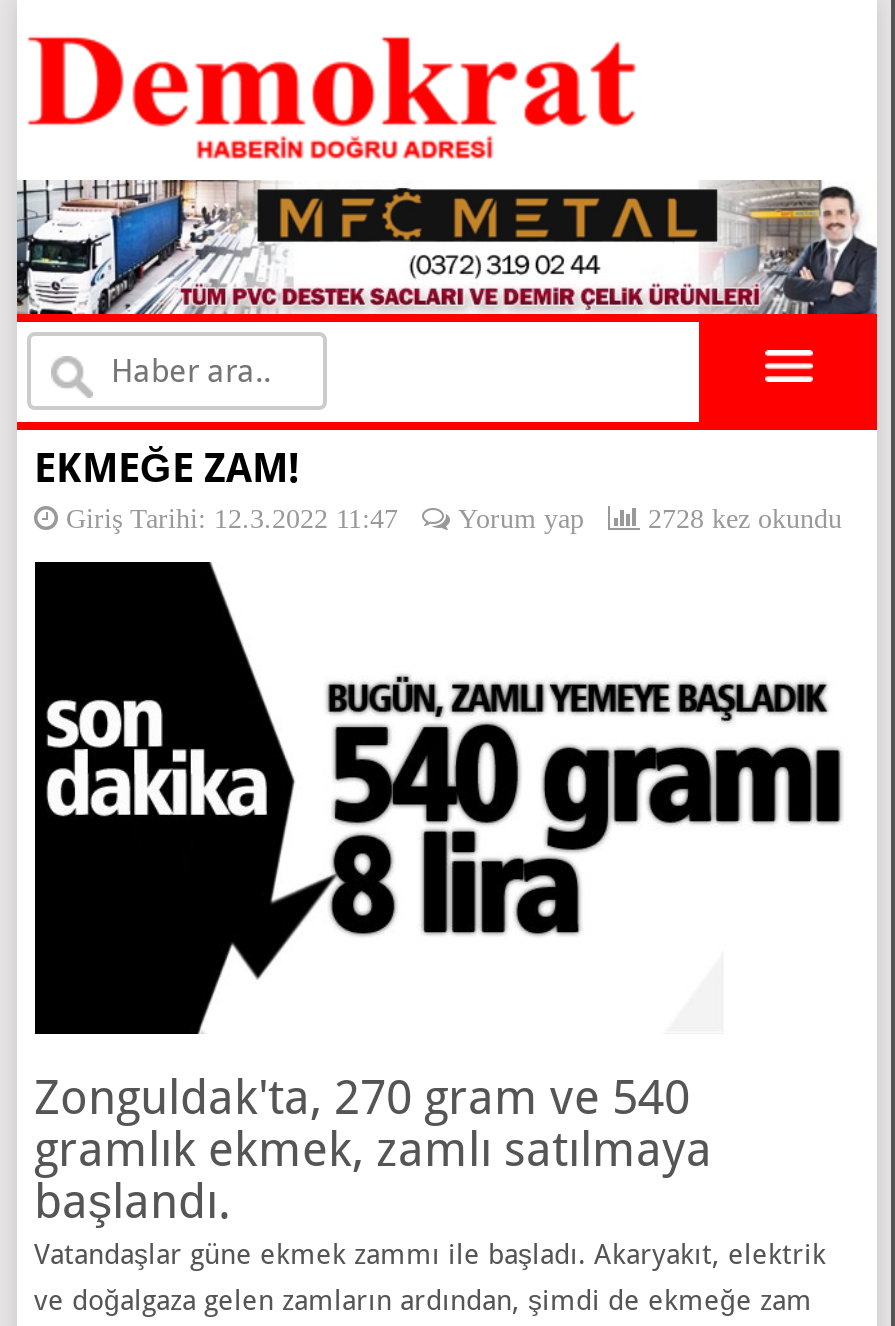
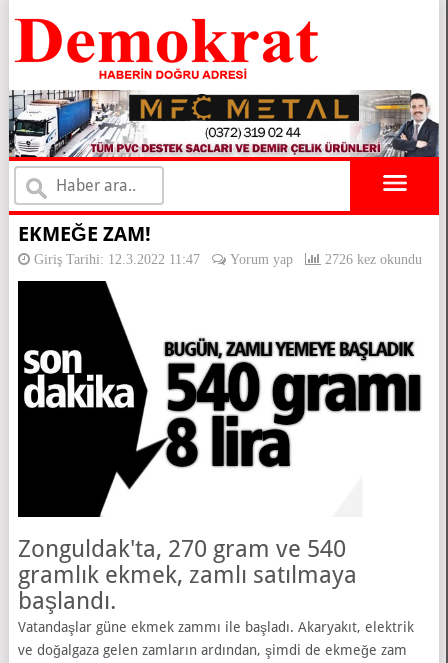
[458,504,842,532] Yorum yap 2728 kez okundu -> [229,252,421,266] Yorum yap 2726 kez okundu

